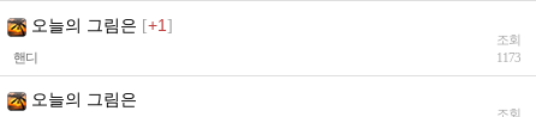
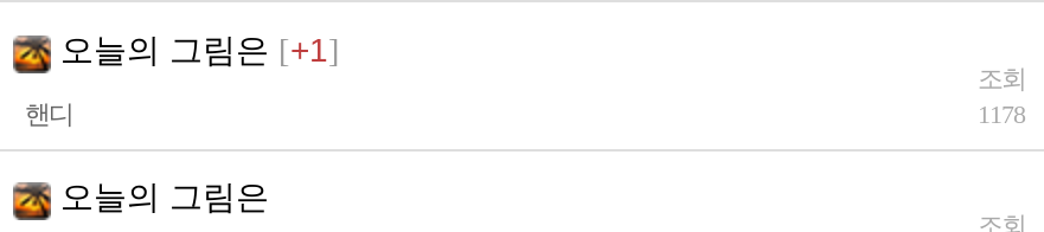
[496,50,520,64] 1173 -> [978,99,1025,128] 1178

